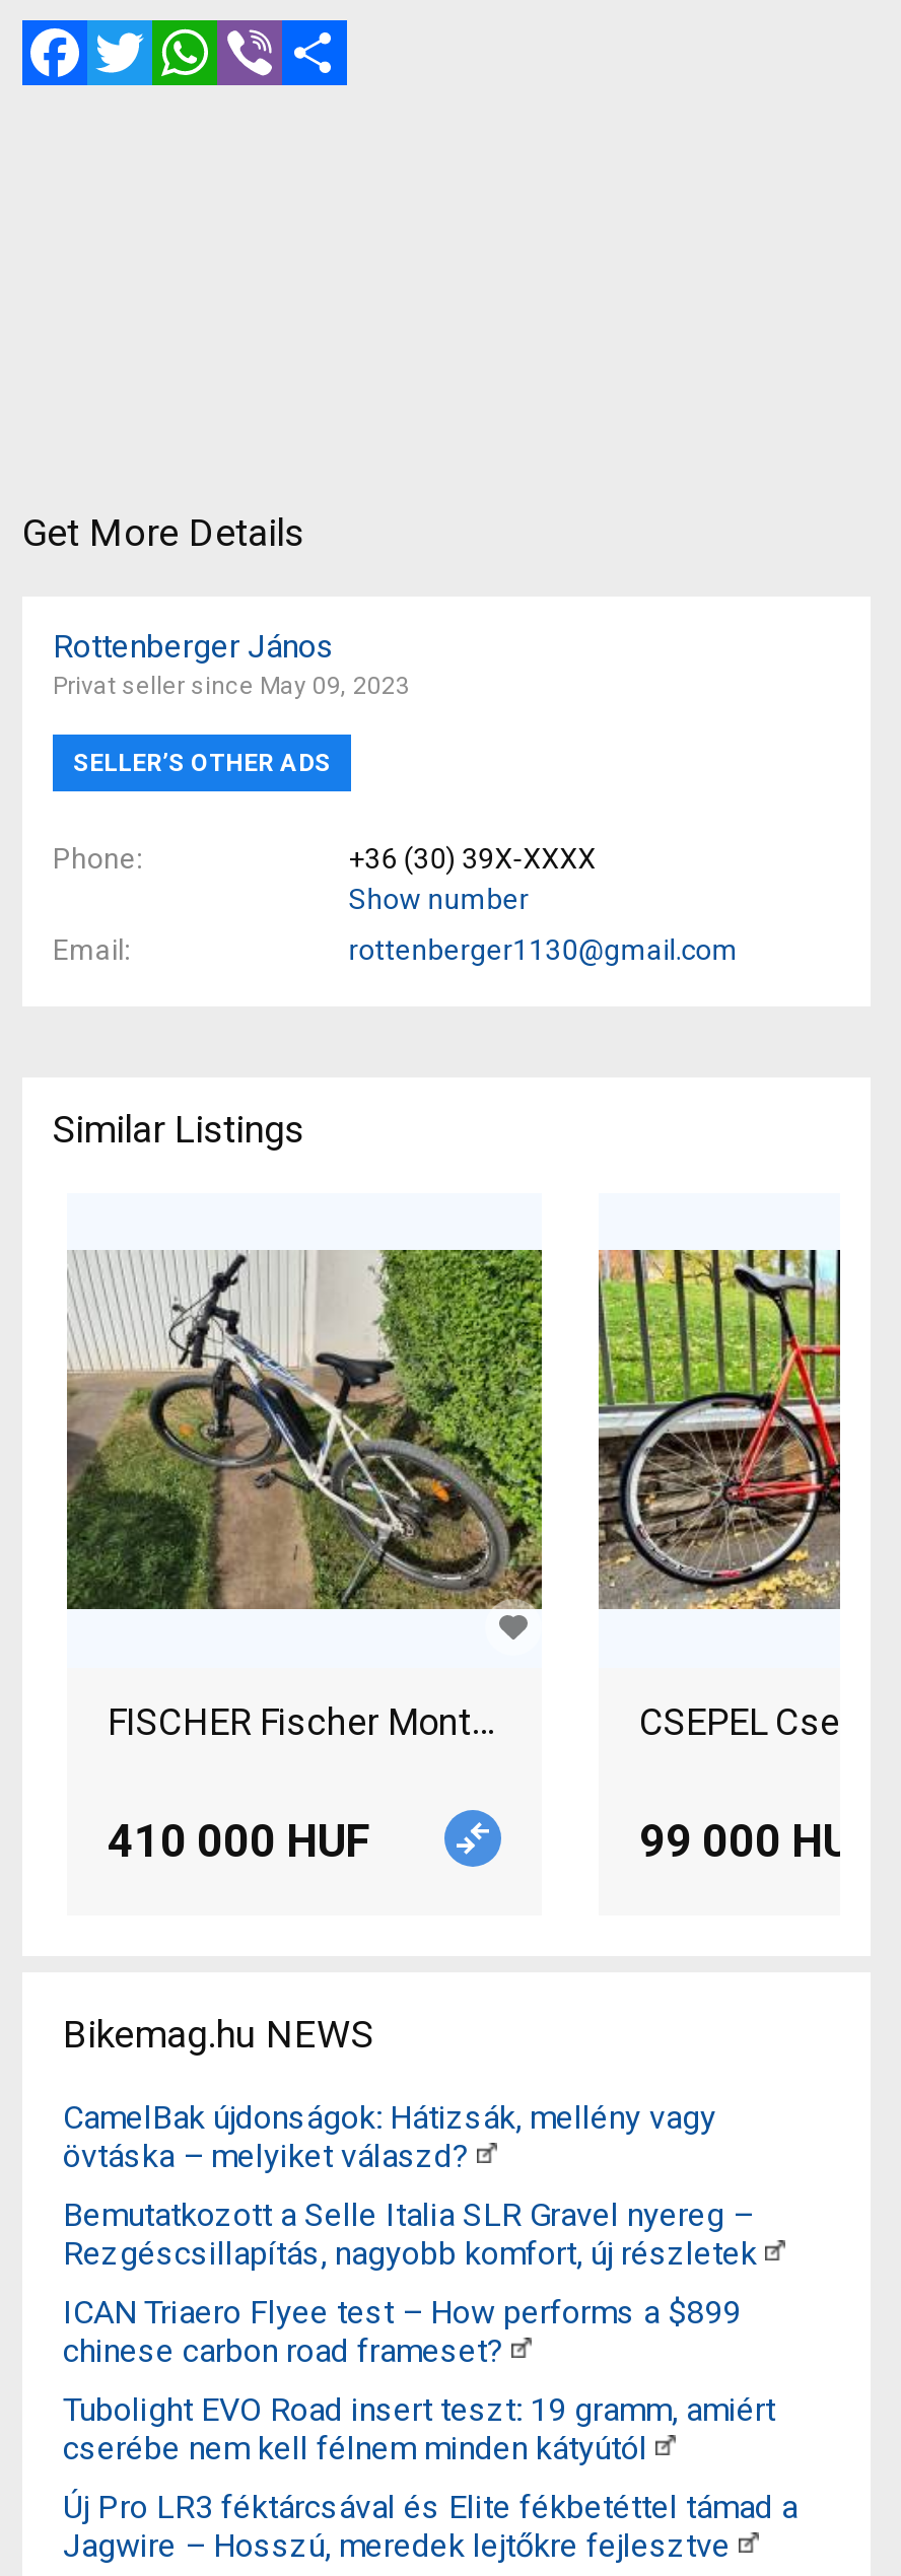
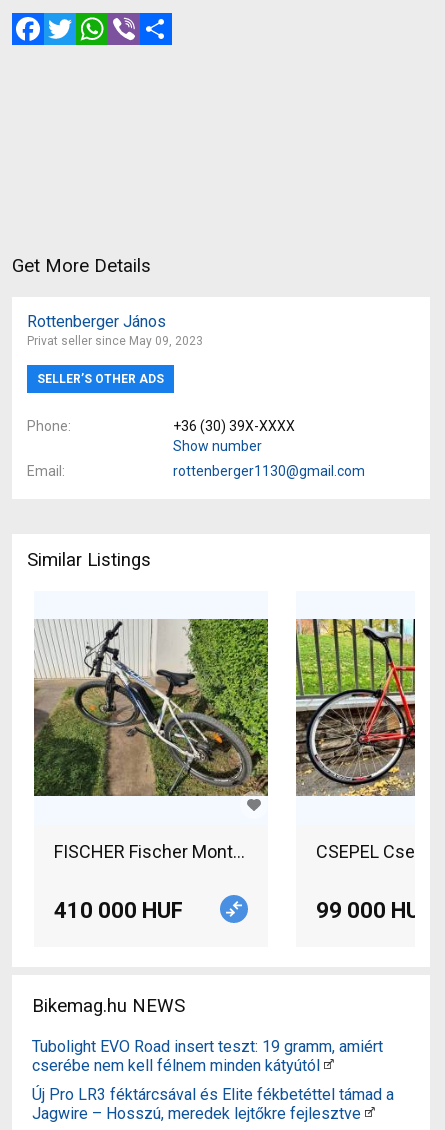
[63,2098,757,2369] CamelBak újdonságok: Hátizsák, mellény vagy | övtáska – melyiket válaszd? | Bemutatkozott a Selle Italia SLR Gravel nyereg – | Rezgéscsillapítás, nagyobb komfort, új részletek | ICAN Triaero Flyee test – How performs a $899 | chinese carbon road frameset? -> none

